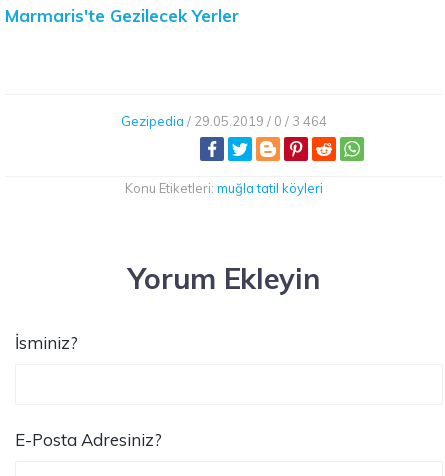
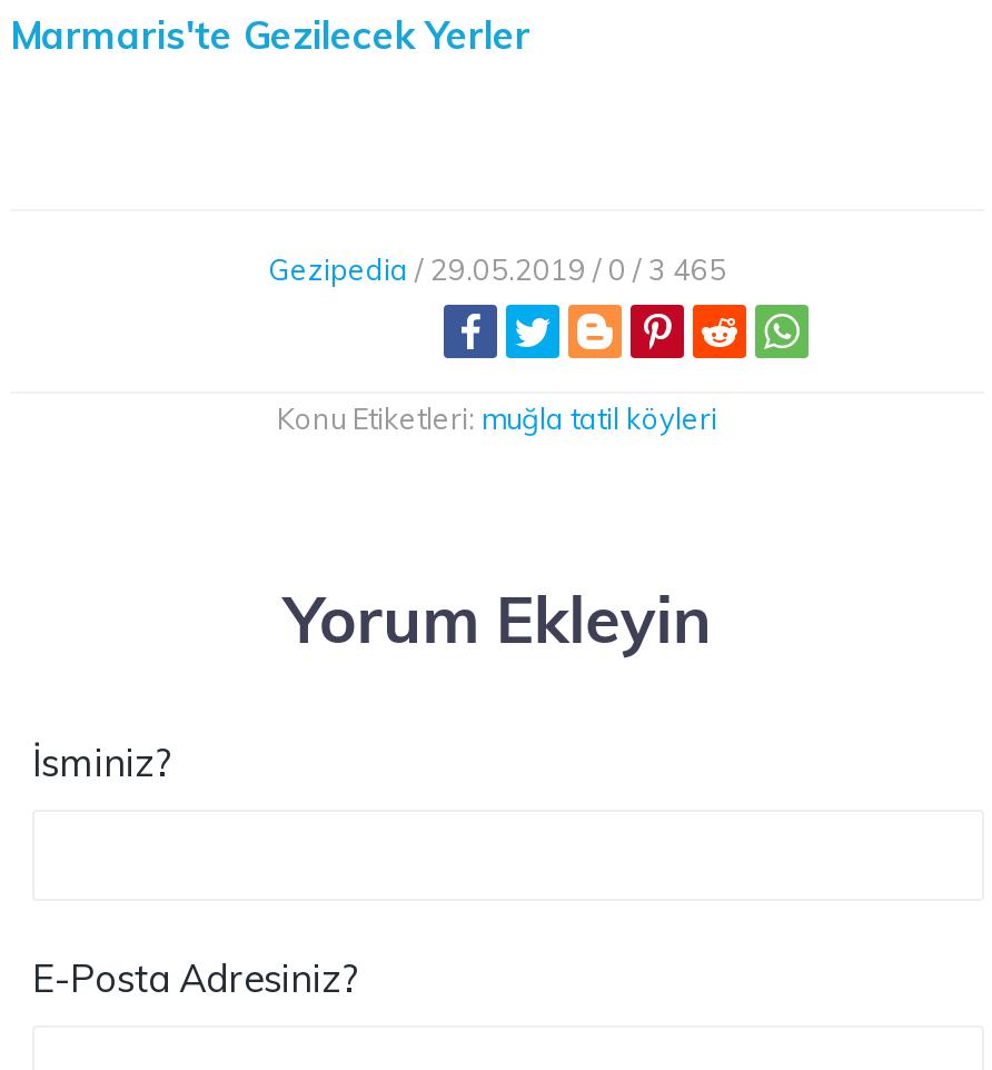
[121,113,327,129] Gezipedia / 29.05.2019 / 0 / 3 464 -> [268,251,726,287] Gezipedia / 29.05.2019 / 0 / 3 465

